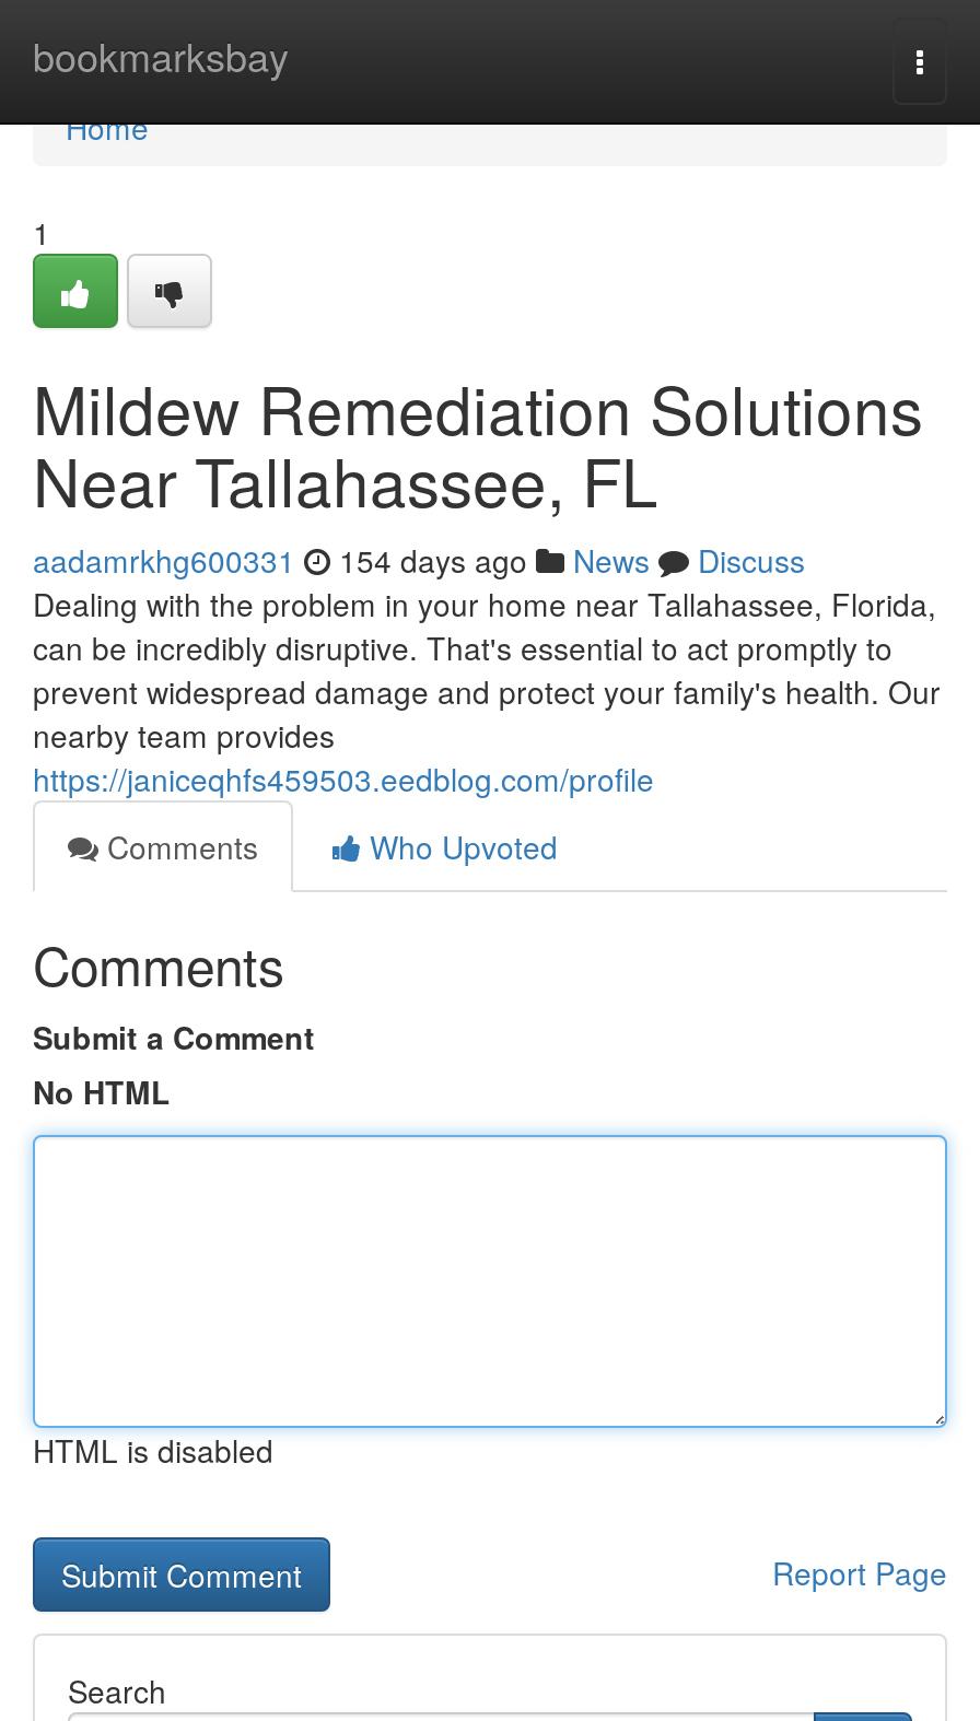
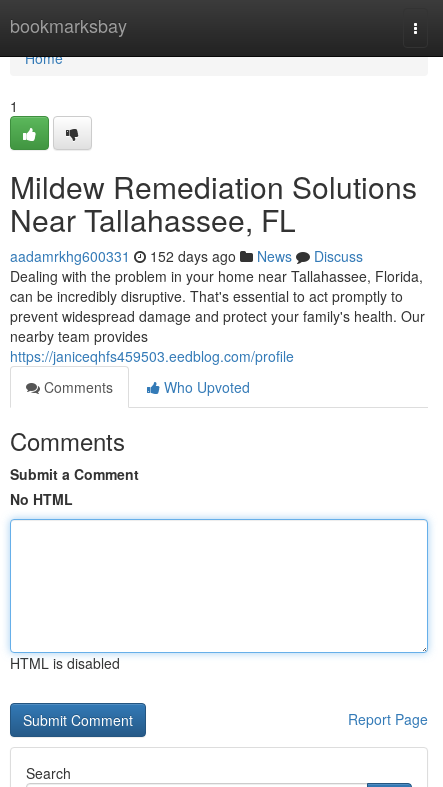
[33,538,805,582] aadamrkhg600331 154 days ago News Discuss -> [10,246,363,266] aadamrkhg600331 152 days ago News Discuss

